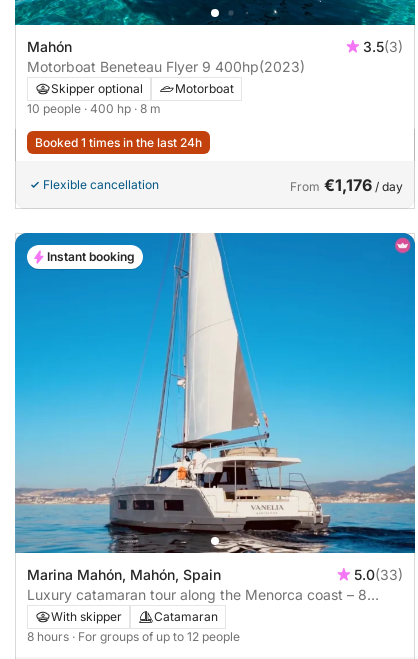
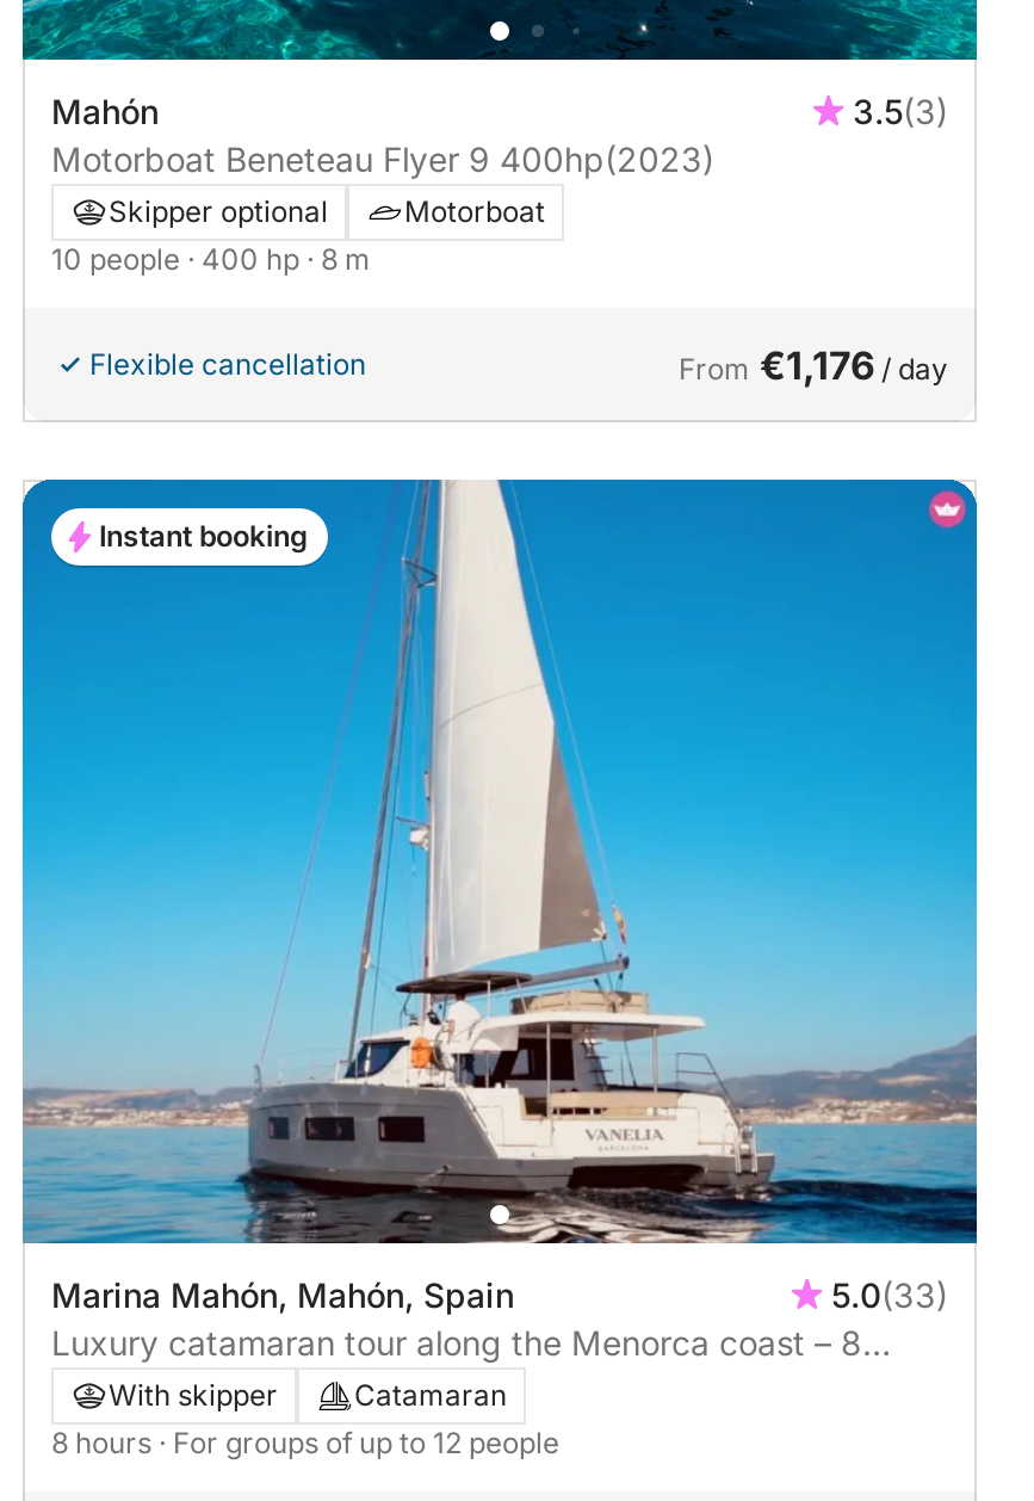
[35,135,202,150] Booked 1 times in the last 24h -> none

